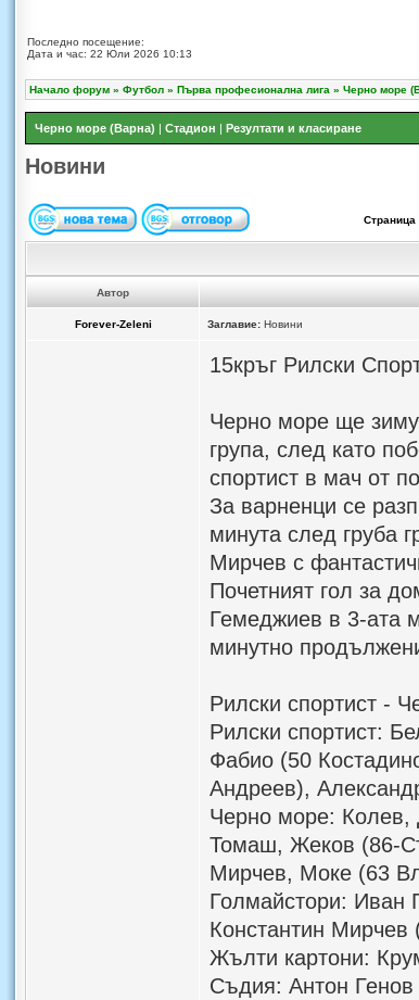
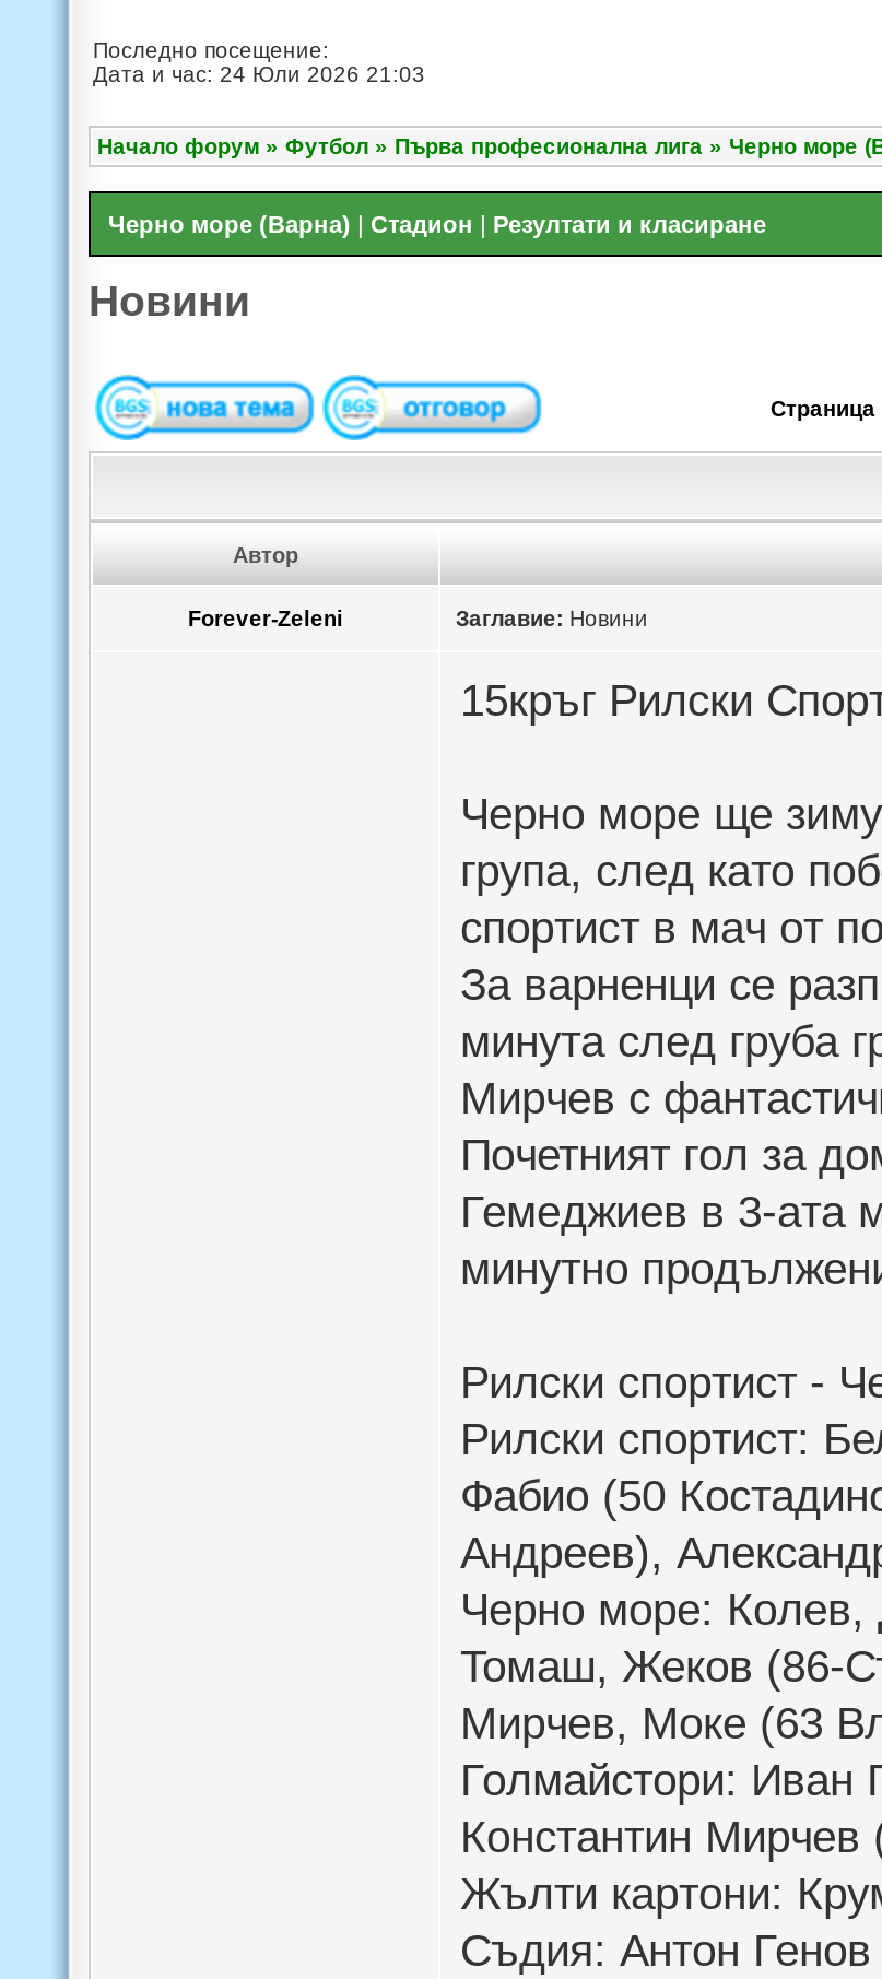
[27,48,192,60] Дата и час: 22 Юли 2026 10:13 -> [93,62,425,86] Дата и час: 24 Юли 2026 21:03

